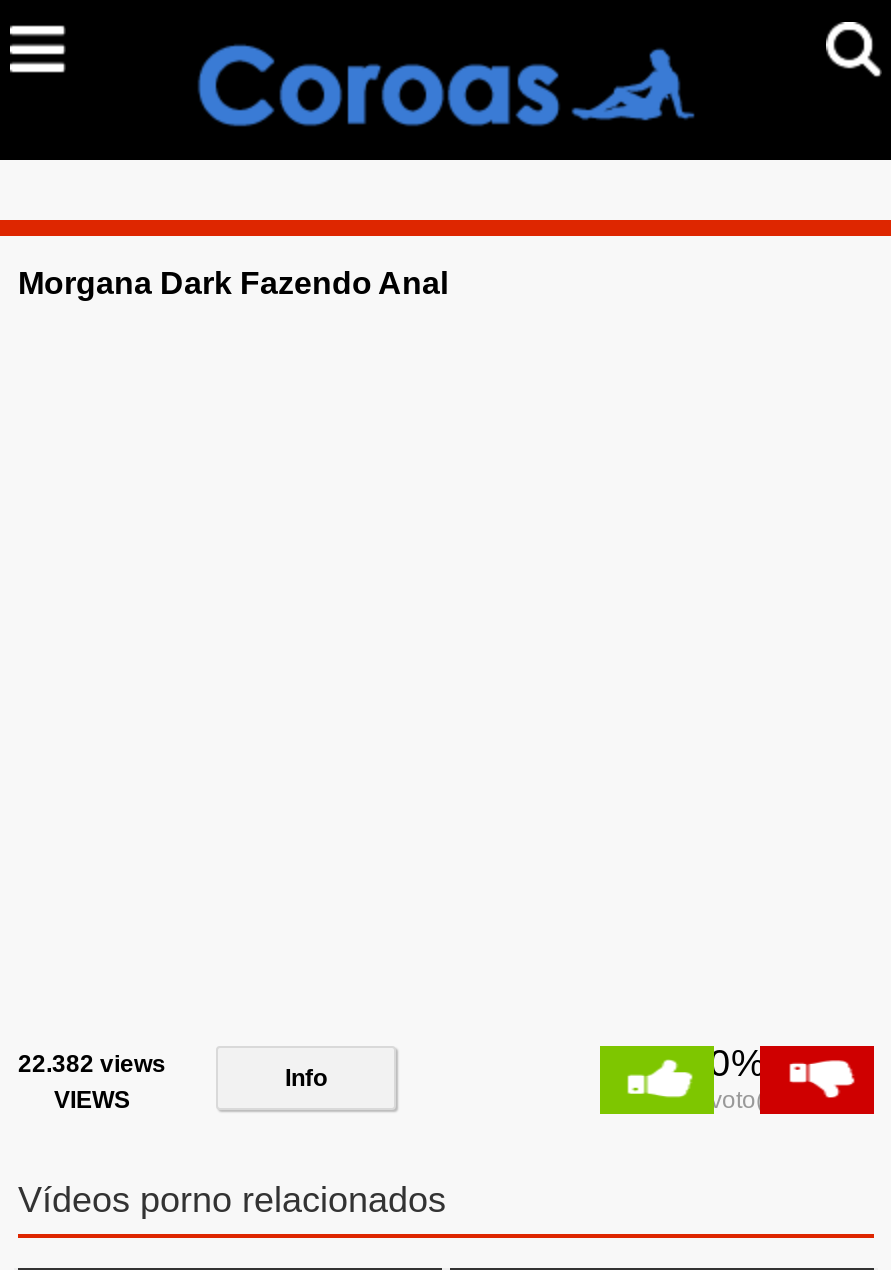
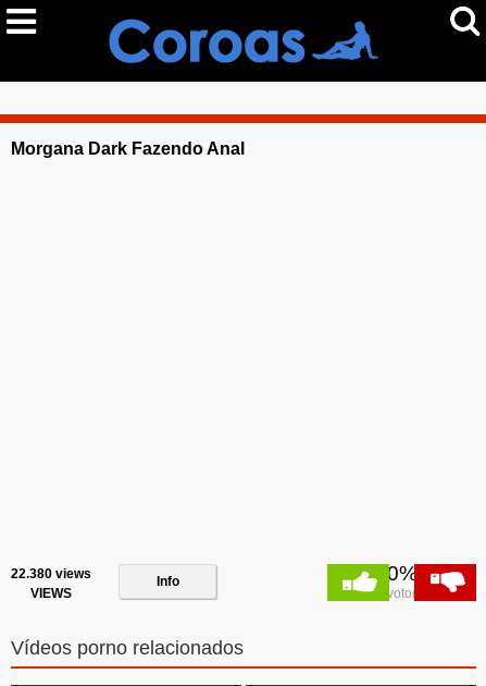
[18,1049,166,1077] 22.382 views -> [11,566,91,581] 22.380 views

